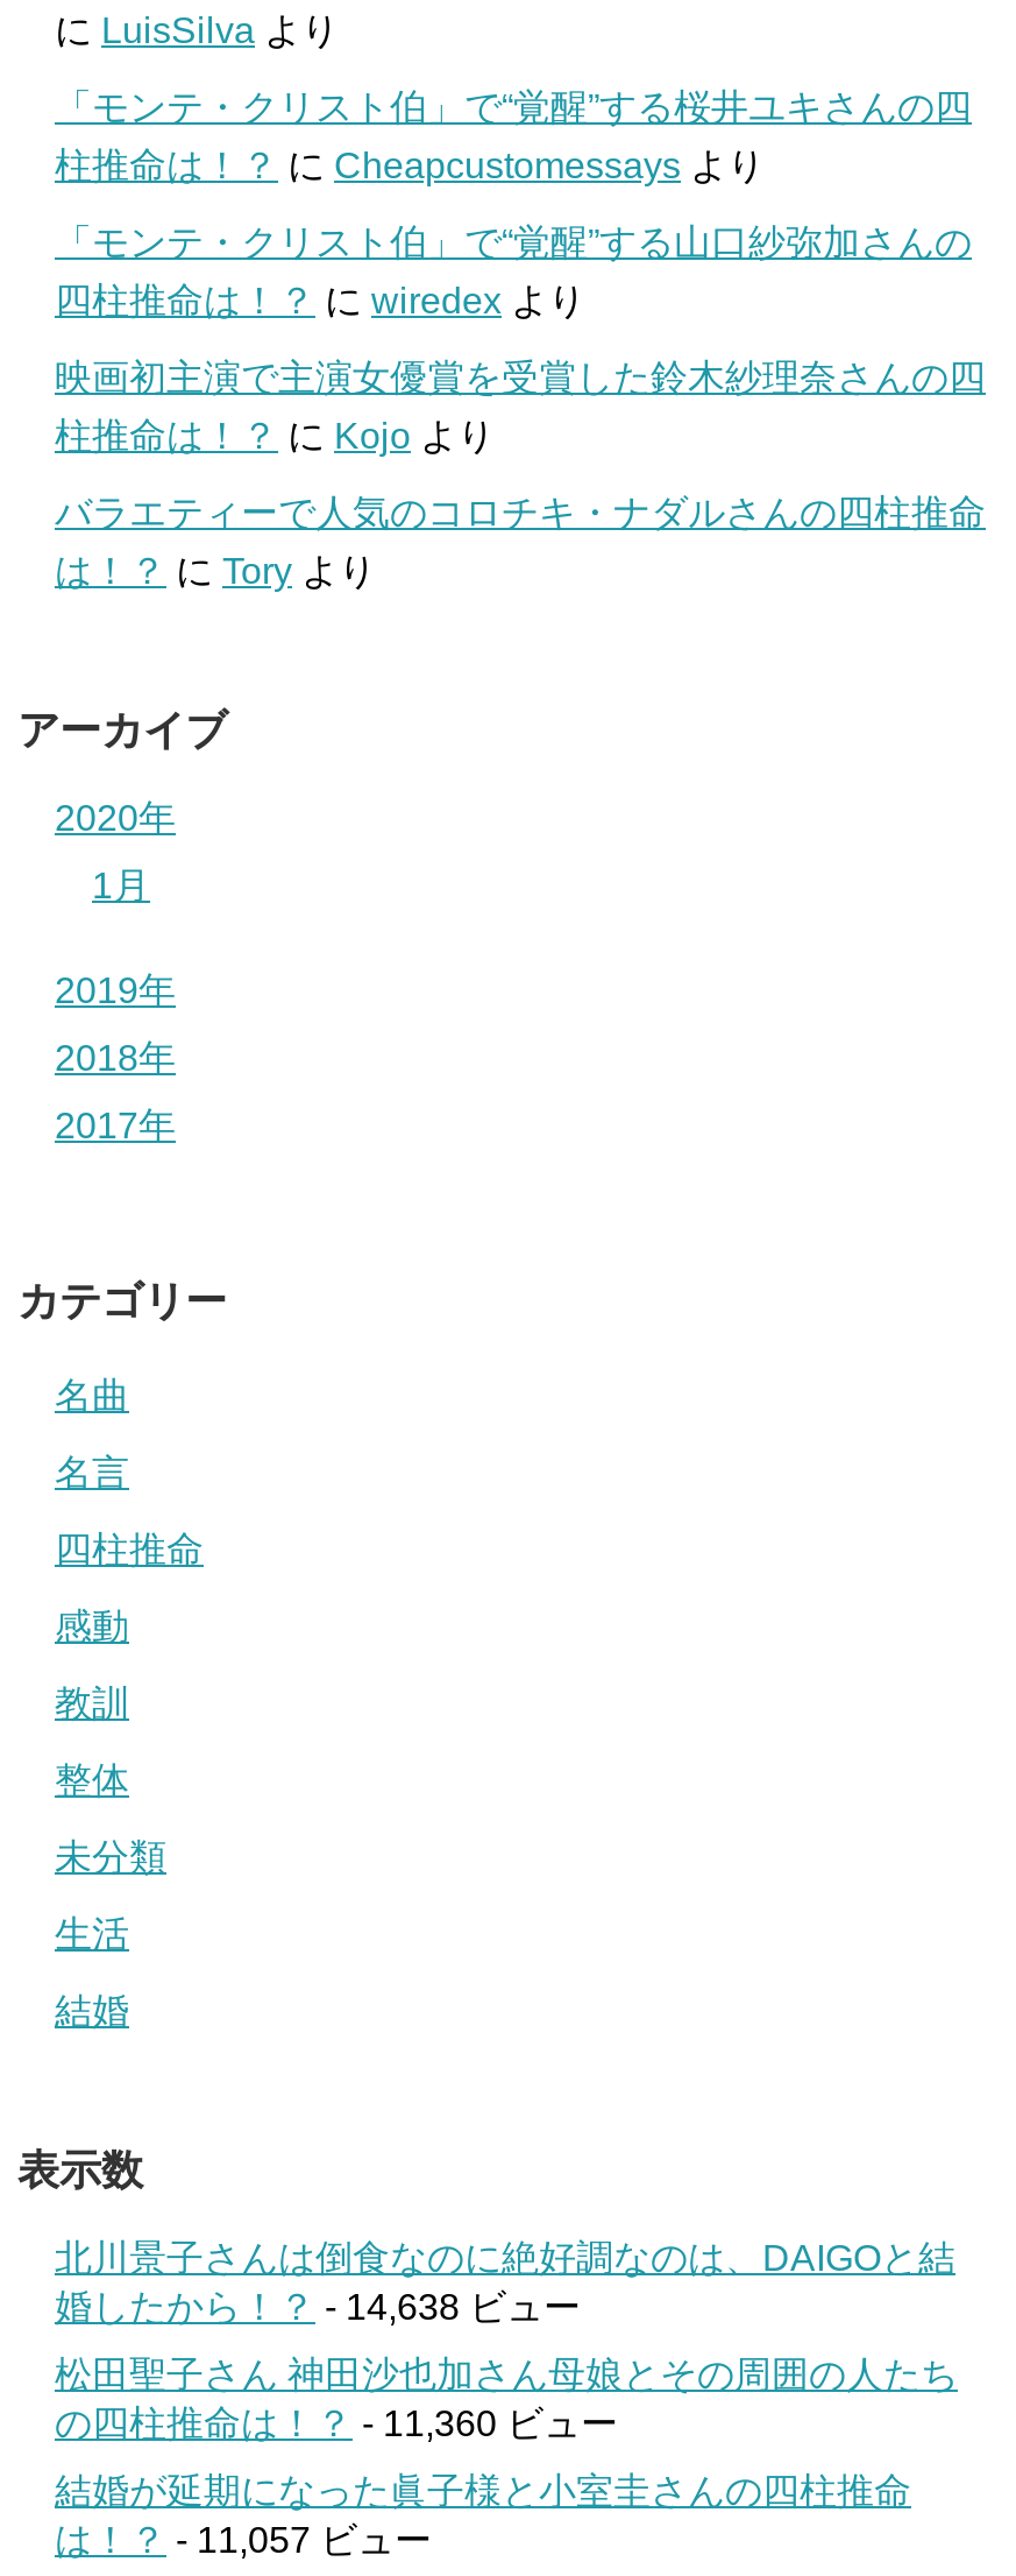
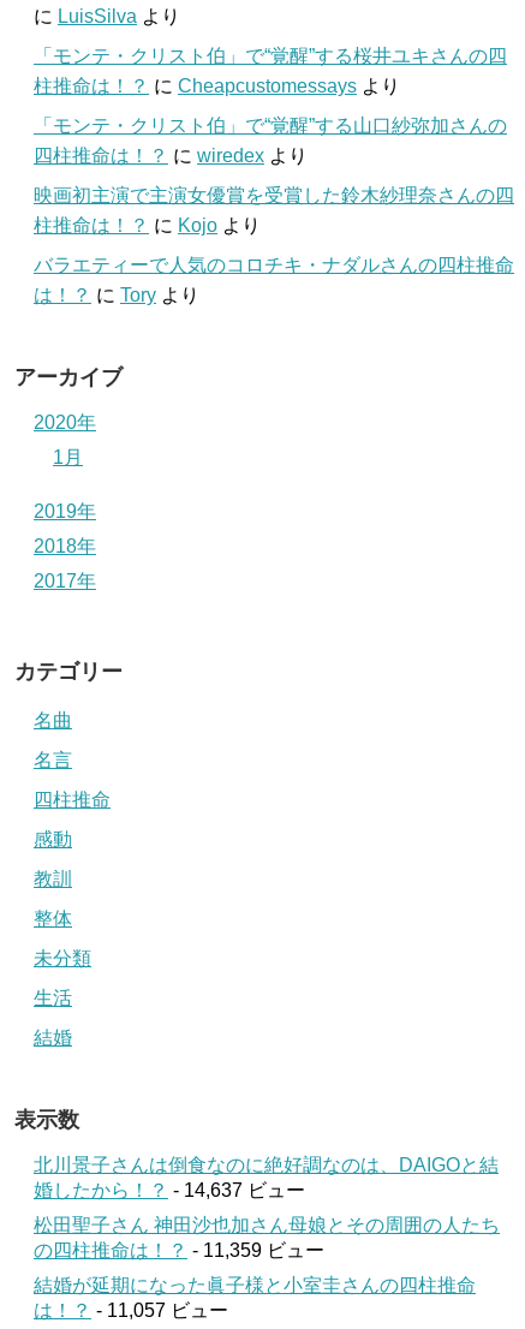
[55,2287,581,2326] 婚したから！？- 14,638 ビュー -> [34,1180,305,1200] 婚したから！？- 14,637 ビュー
[55,2403,618,2443] の四柱推命は！？- 11,360 ビュー -> [34,1240,324,1260] の四柱推命は！？- 11,359 ビュー

